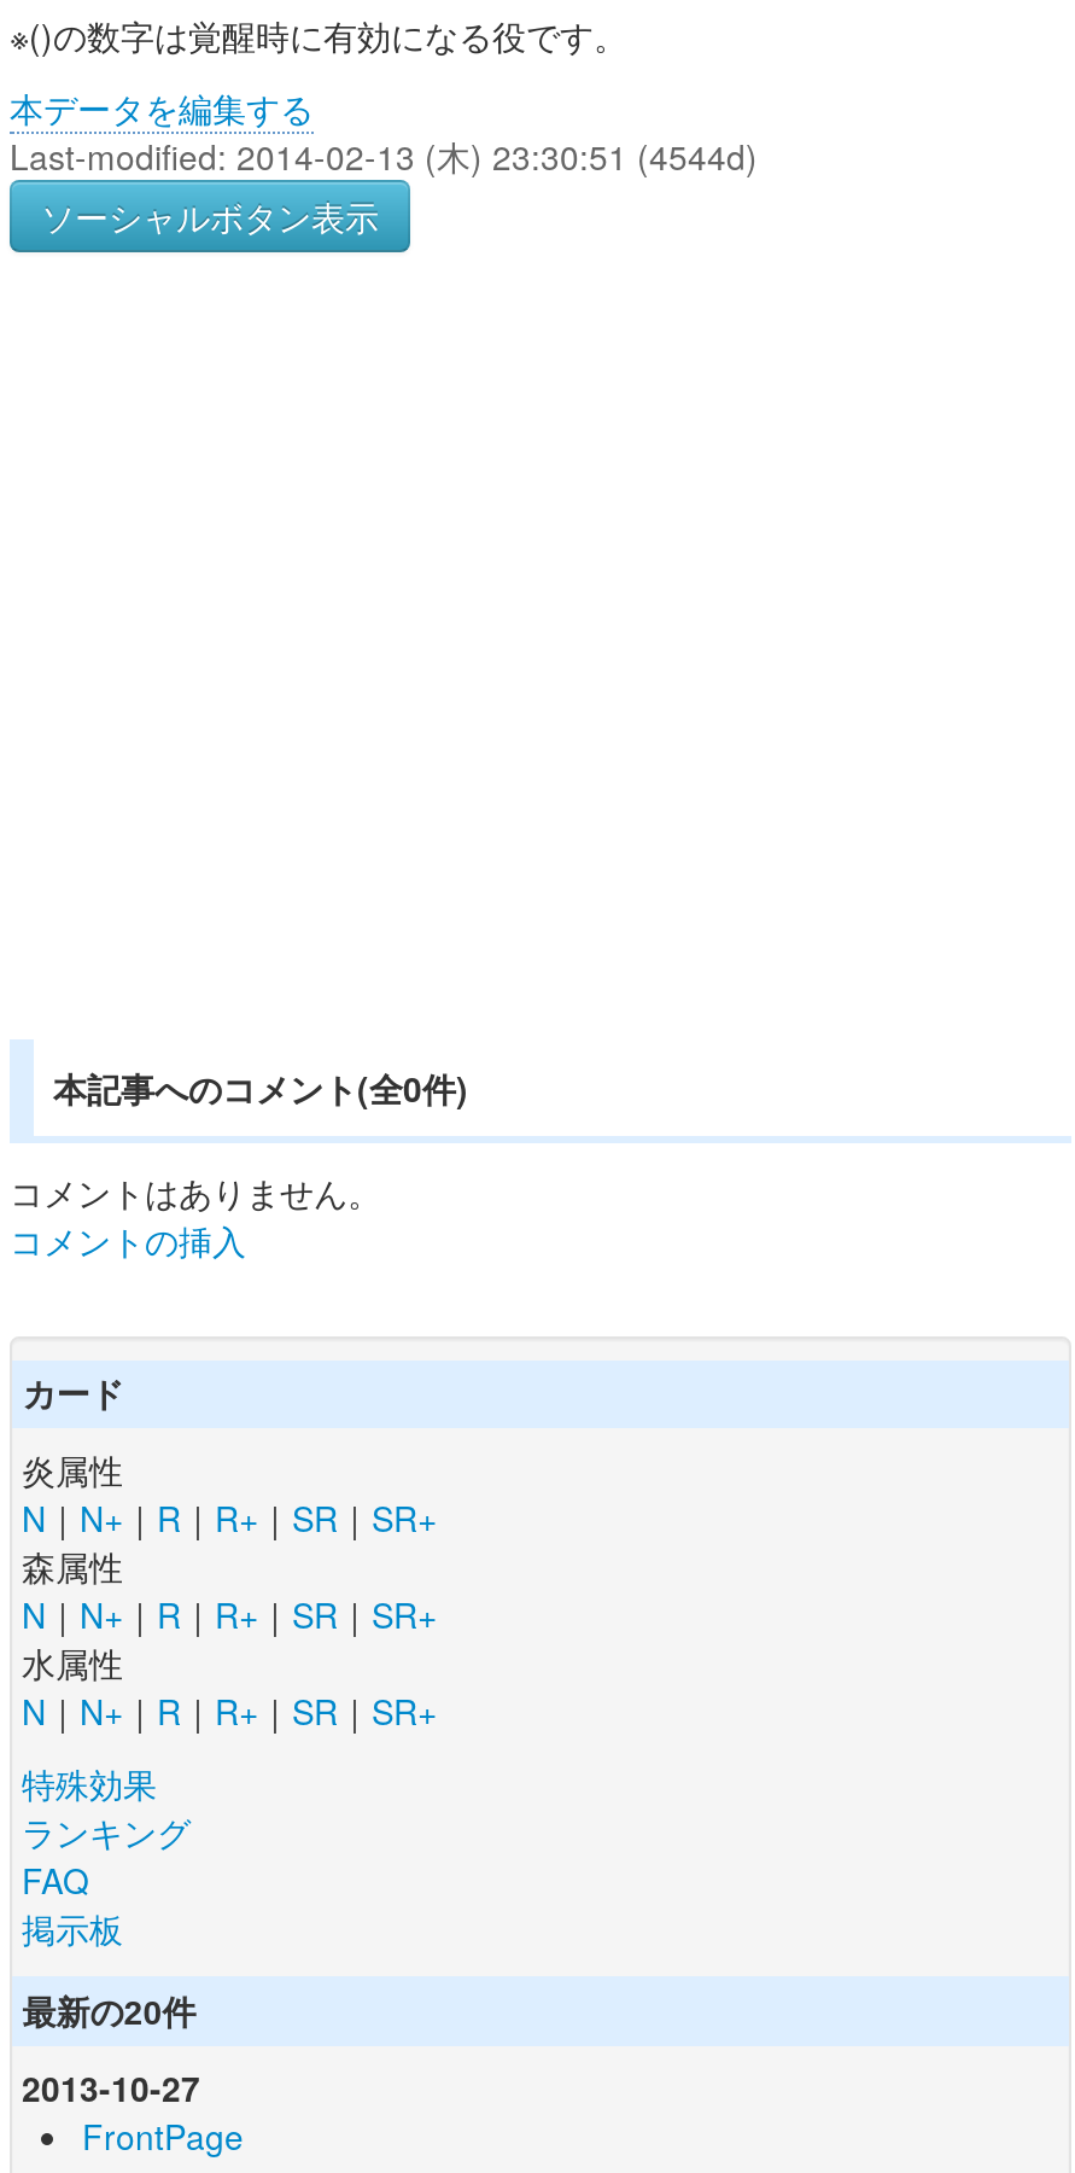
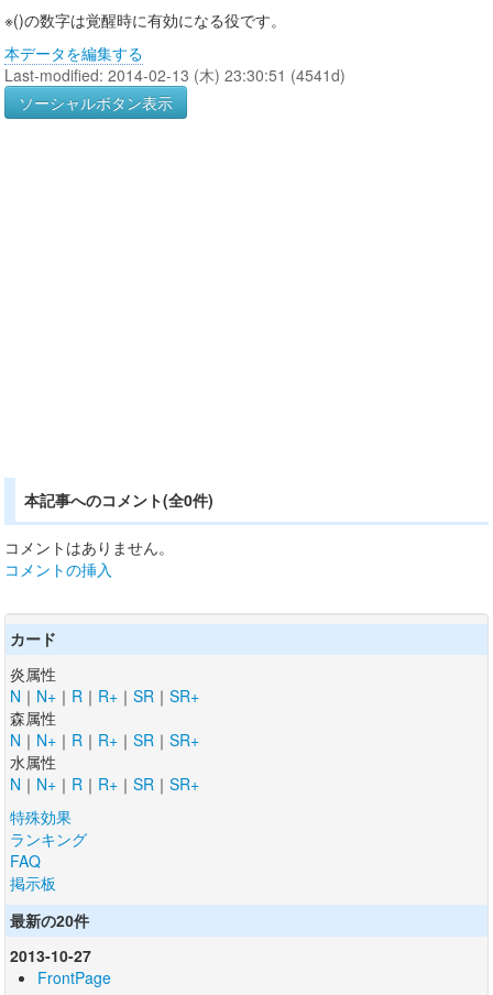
[10,132,758,180] Last-modified: 2014-02-13 (木) 23:30:51 (4544d) -> [4,64,346,86] Last-modified: 2014-02-13 (木) 23:30:51 (4541d)

